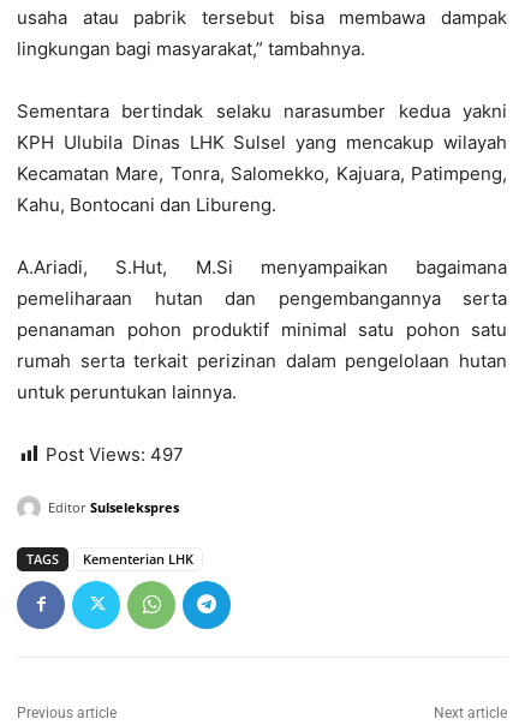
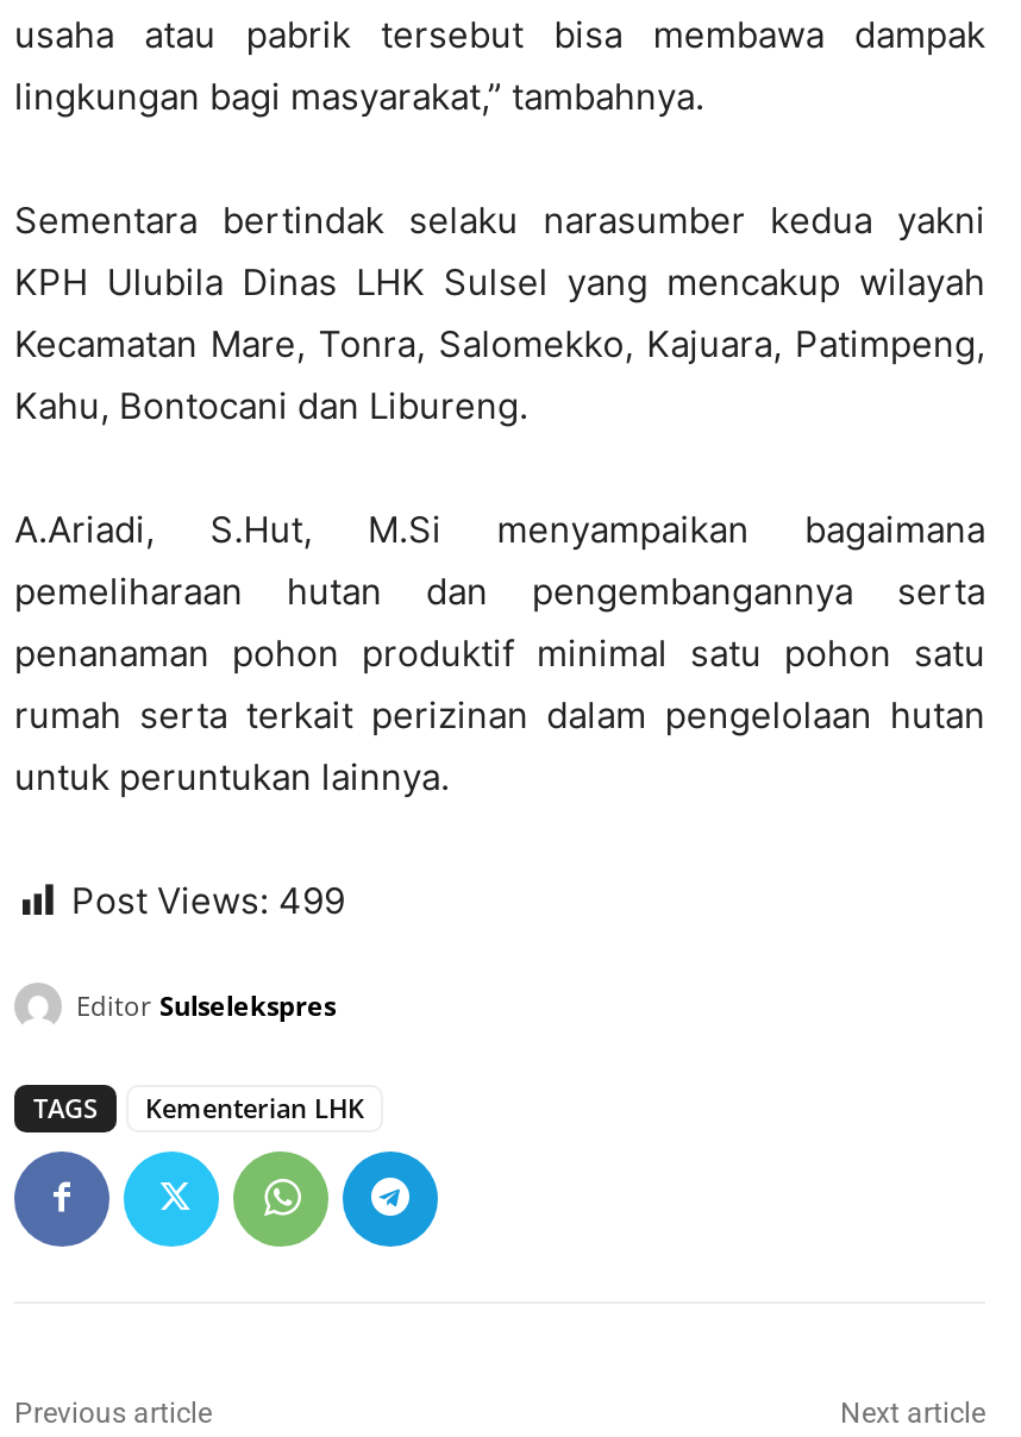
[46,442,184,465] Post Views: 497 -> [71,877,345,922] Post Views: 499

